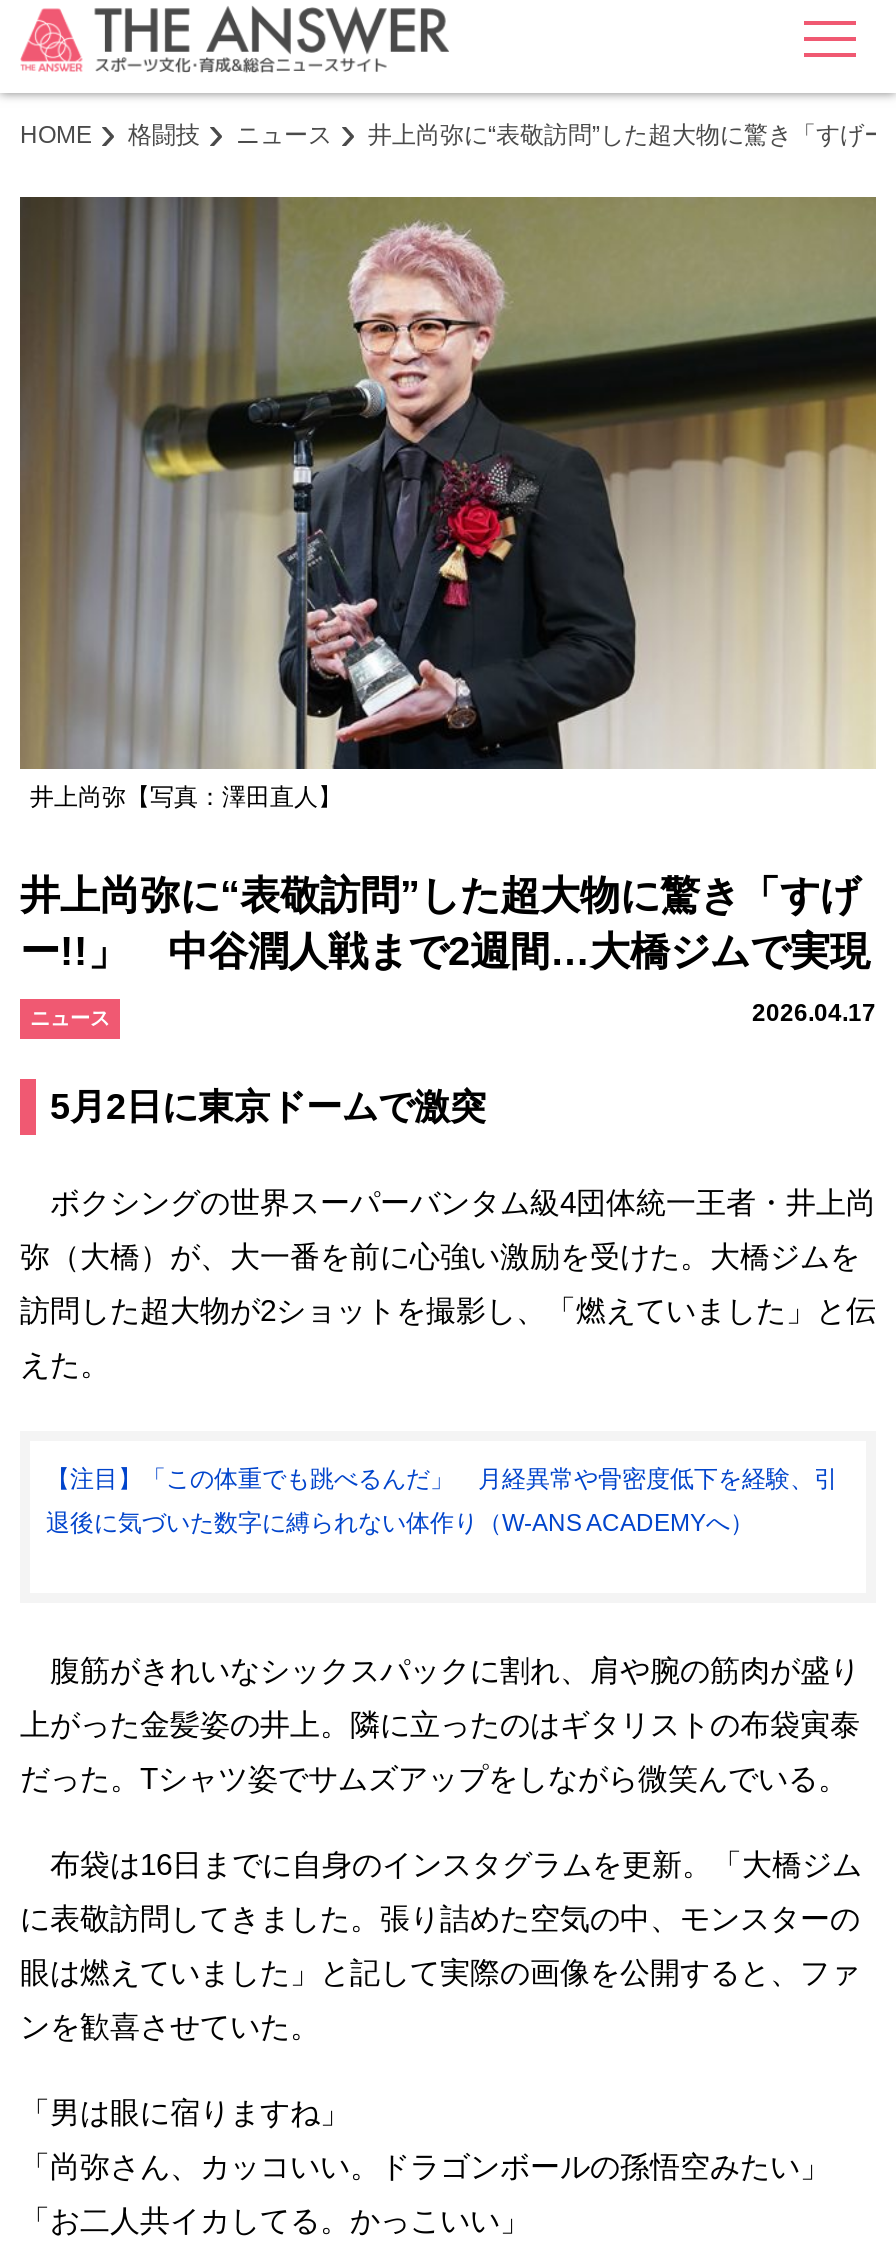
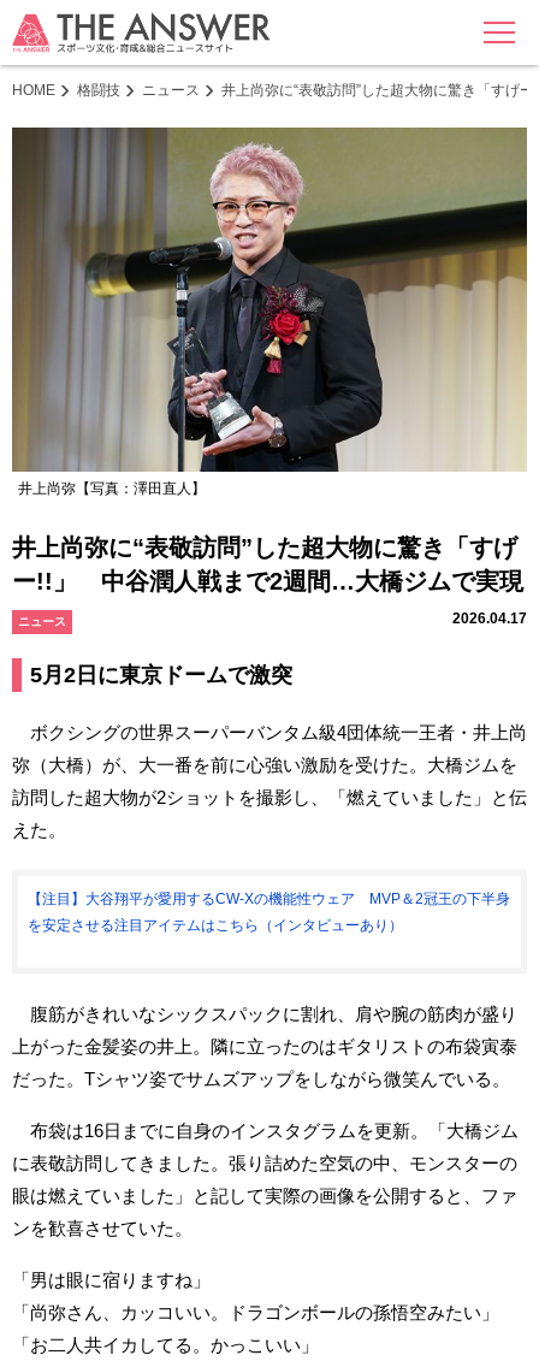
[46,1464,838,1492] 【注目】「この体重でも跳べるんだ」 月経異常や骨密度低下を経験、引 -> [28,890,510,907] 【注目】大谷翔平が愛用するCW-Xの機能性ウェア MVP＆2冠王の下半身
[46,1508,754,1536] 退後に気づいた数字に縛られない体作り（W-ANS ACADEMYへ） -> [28,916,403,933] を安定させる注目アイテムはこちら（インタビューあり）

